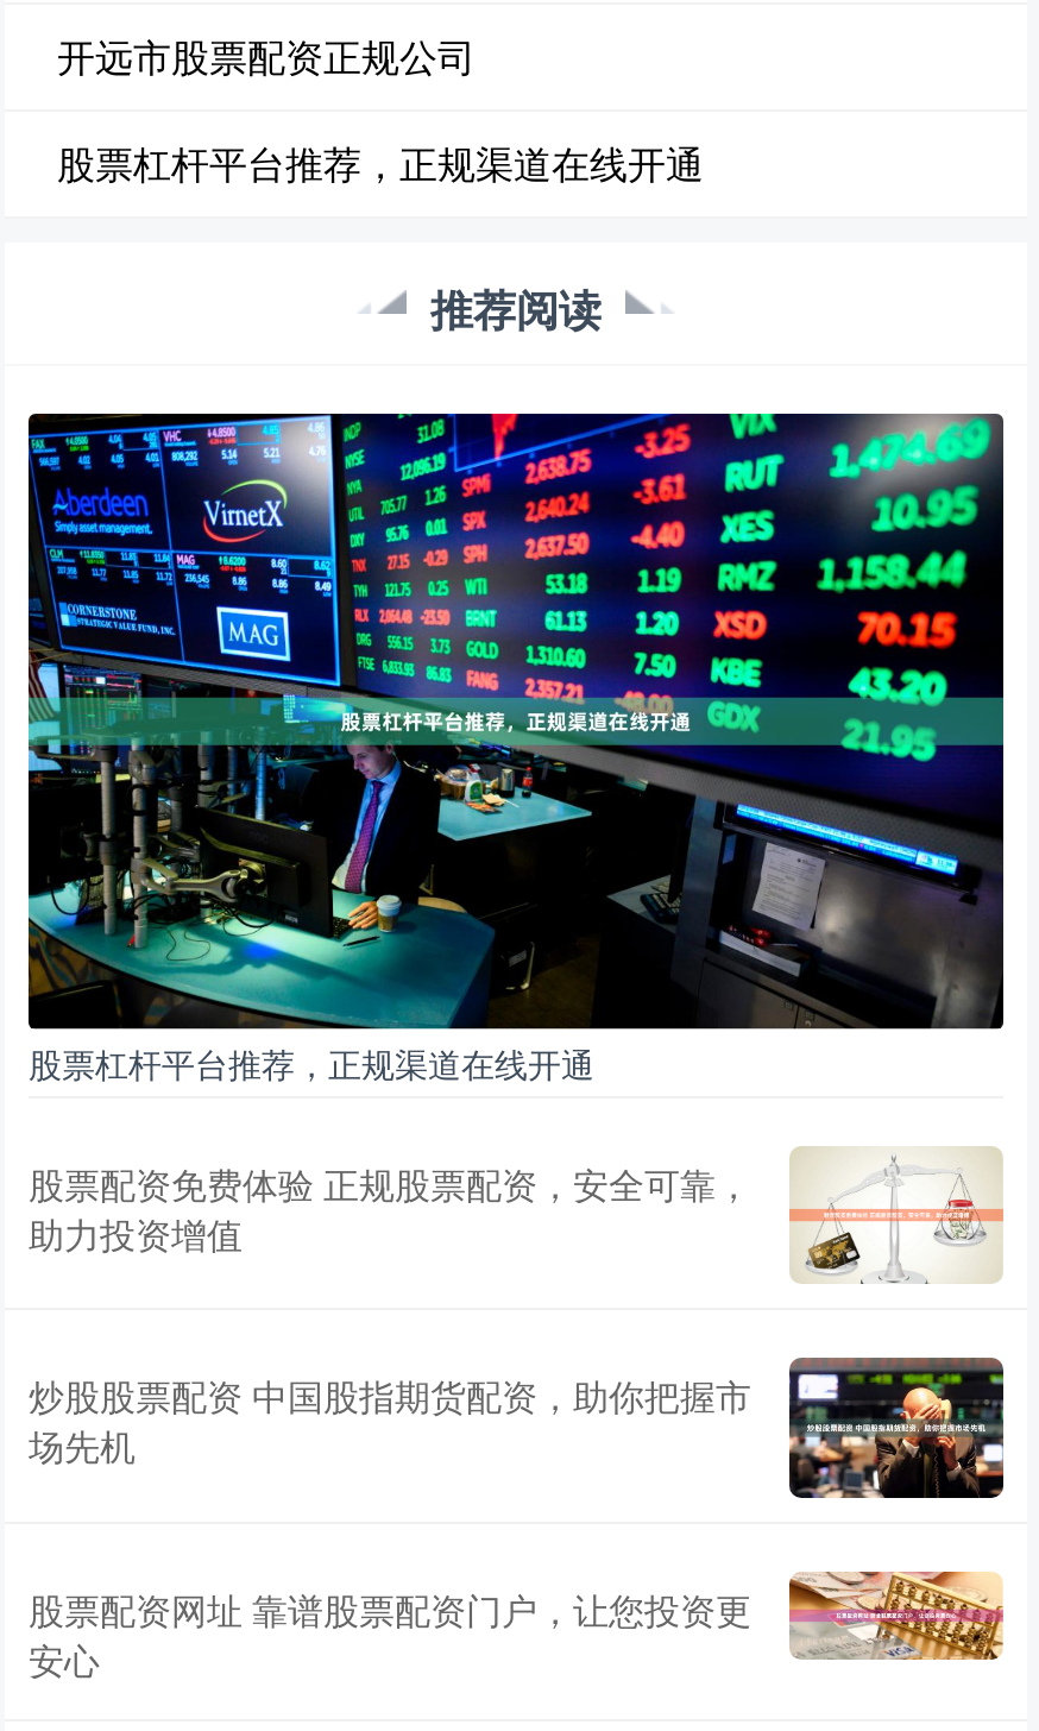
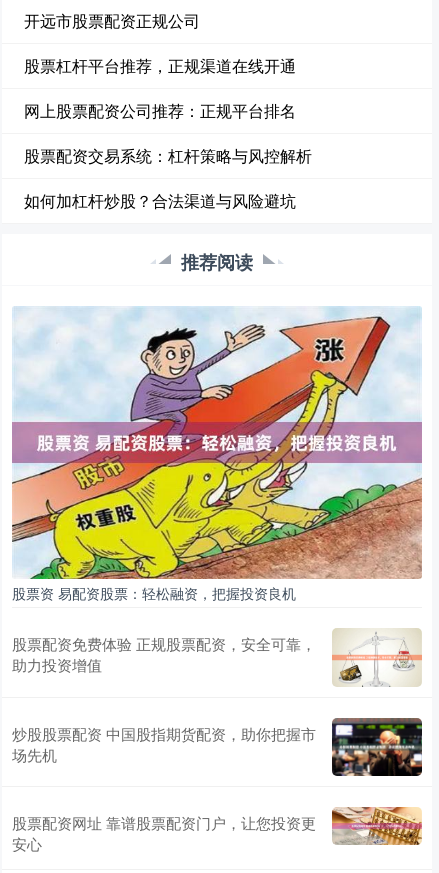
none -> [24,99,312,212] 网上股票配资公司推荐：正规平台排名 | 股票配资交易系统：杠杆策略与风控解析 | 如何加杠杆炒股？合法渠道与风险避坑
[26,411,1006,1085] [image] | 股票杠杆平台推荐，正规渠道在线开通 -> [12,306,423,603] [image] | 股票资 易配资股票：轻松融资，把握投资良机

